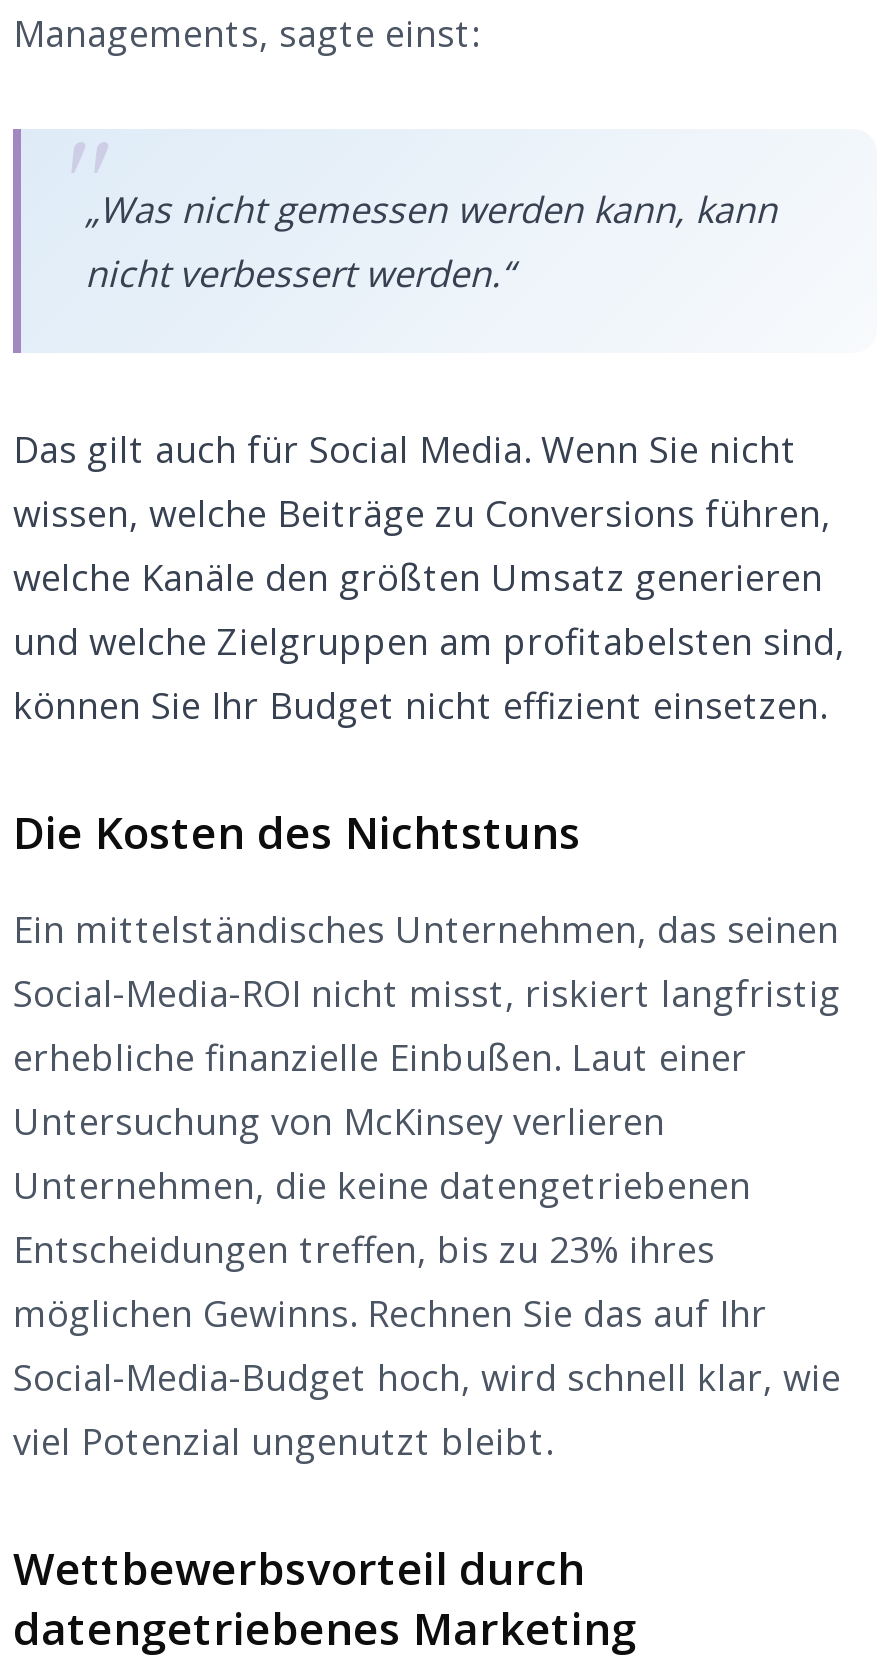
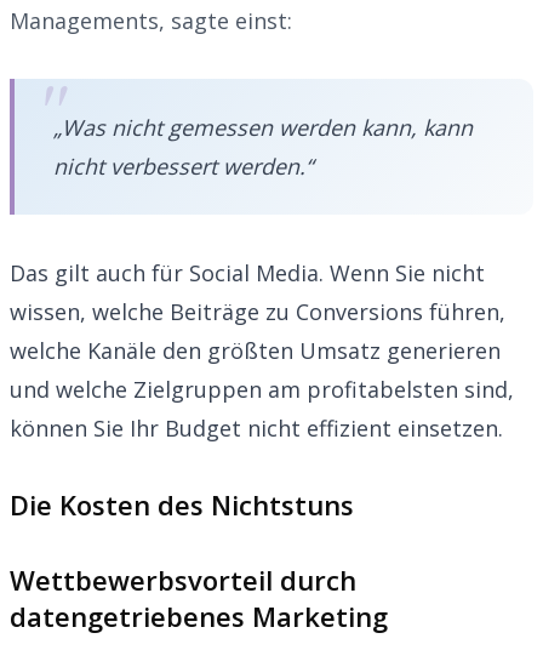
[13,905,841,1465] Ein mittelständisches Unternehmen, das seinen | Social-Media-ROI nicht misst, riskiert langfristig | erhebliche finanzielle Einbußen. Laut einer | Untersuchung von McKinsey verlieren | Unternehmen, die keine datengetriebenen | Entscheidungen treffen, bis zu 23% ihres | möglichen Gewinns. Rechnen Sie das auf Ihr | Social-Media-Budget hoch, wird schnell klar, wie | viel Potenzial ungenutzt bleibt. -> none

